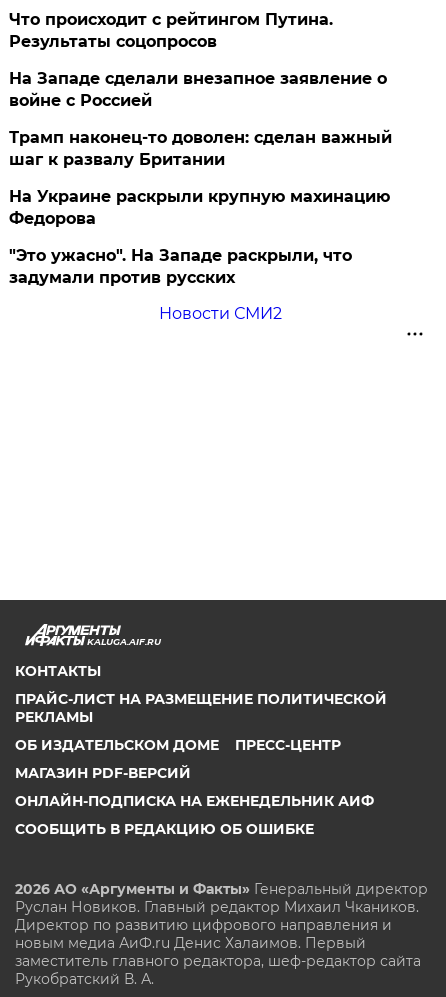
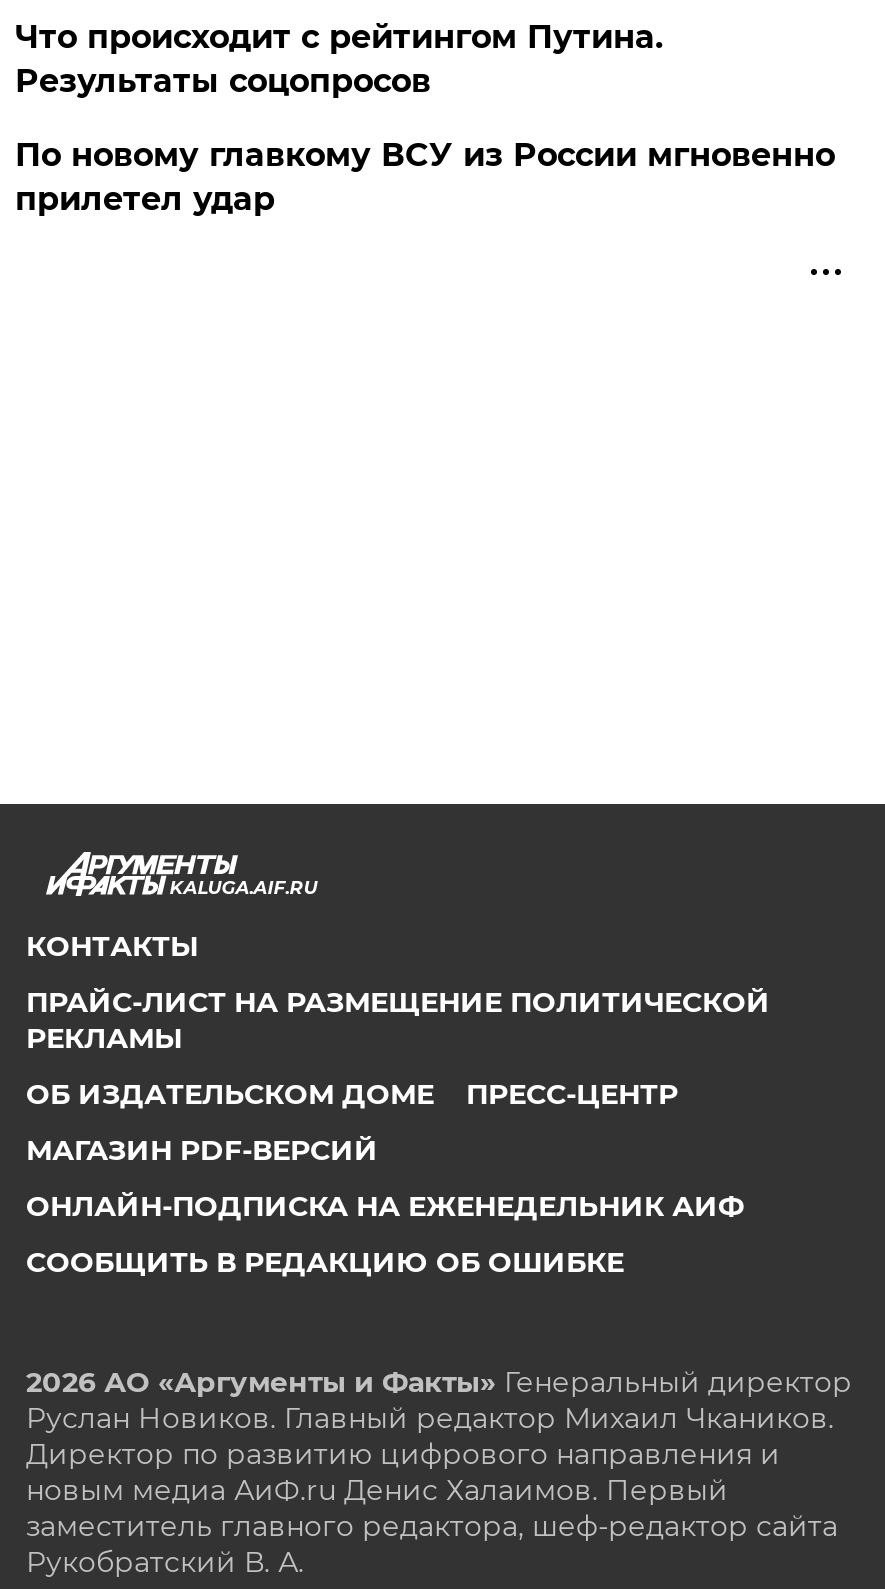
[9,69,392,323] На Западе сделали внезапное заявление о | войне с Россией | Трамп наконец-то доволен: сделан важный | шаг к развалу Британии | На Украине раскрыли крупную махинацию | Федорова | "Это ужасно". На Западе раскрыли, что | задумали против русских | Новости СМИ2 -> [15,136,835,218] По новому главкому ВСУ из России мгновенно | прилетел удар

